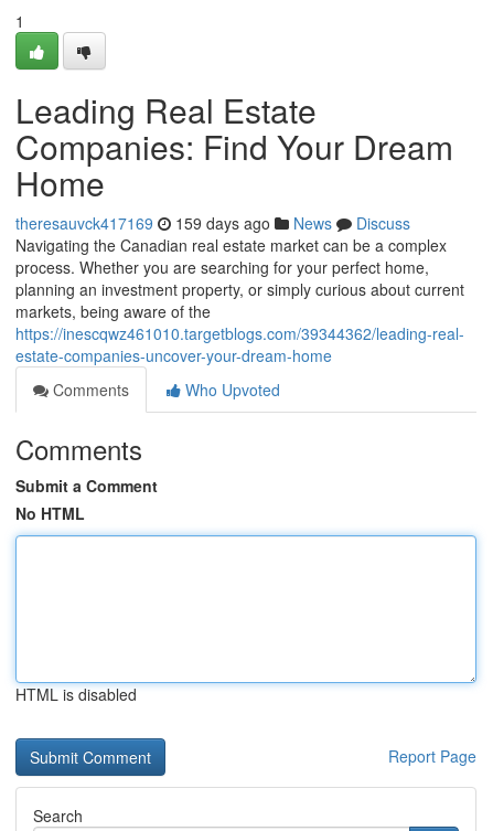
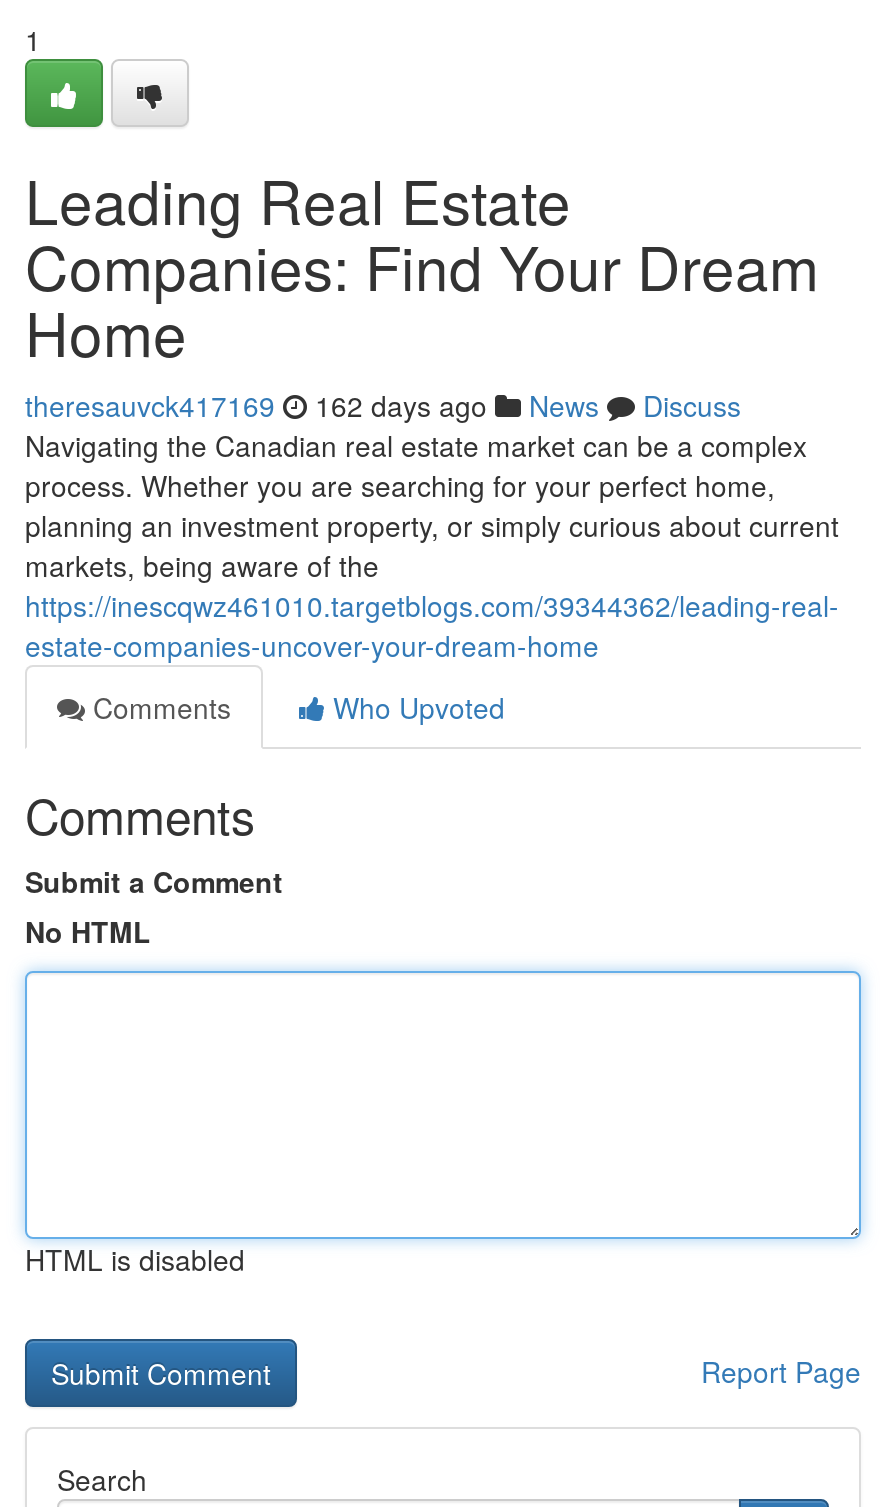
[15,212,410,234] theresauvck417169 159 days ago News Discuss -> [25,385,741,425] theresauvck417169 162 days ago News Discuss

